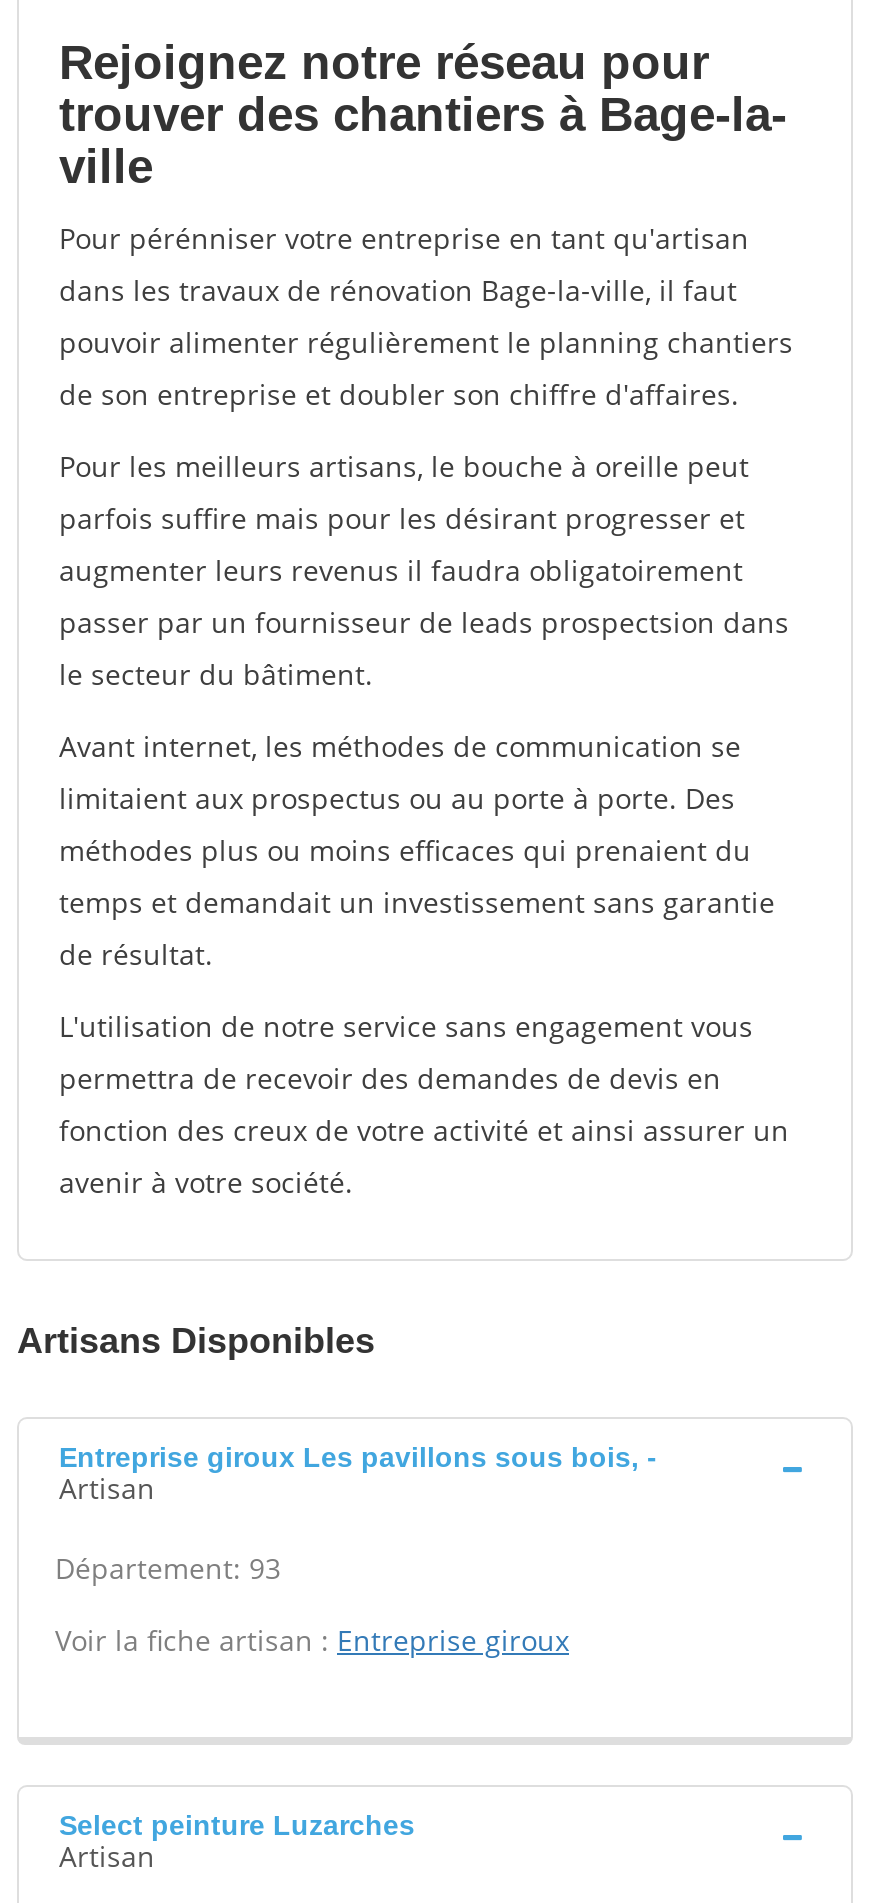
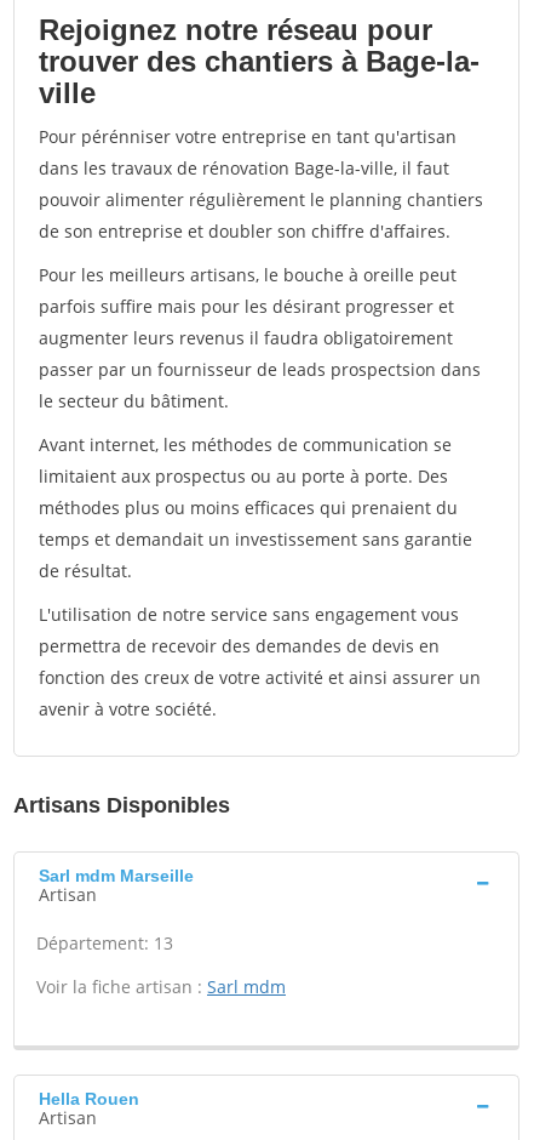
[59,1441,657,1473] Entreprise giroux Les pavillons sous bois, - -> [39,866,194,885] Sarl mdm Marseille
[55,1549,281,1587] Département: 93 -> [36,931,173,954] Département: 13
[55,1621,569,1659] Voir la fiche artisan : Entreprise giroux -> [36,975,286,998] Voir la fiche artisan : Sarl mdm
[59,1809,415,1841] Select peinture Luzarches -> [39,1089,139,1108] Hella Rouen

